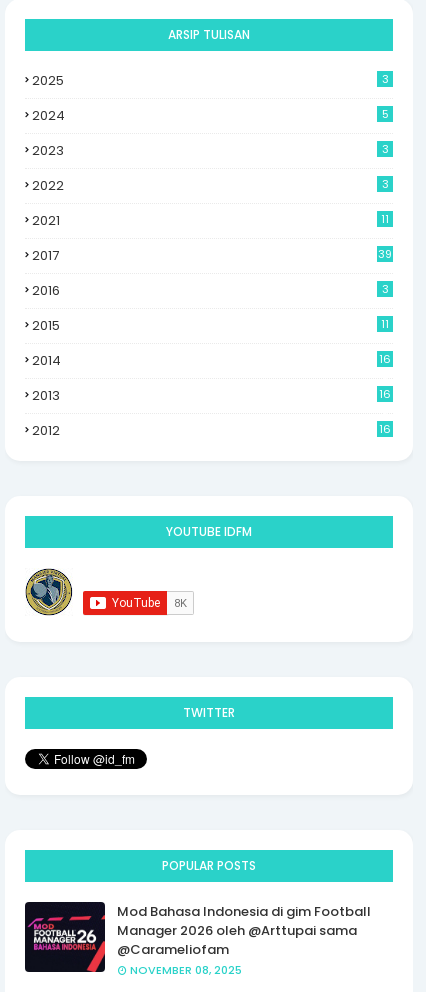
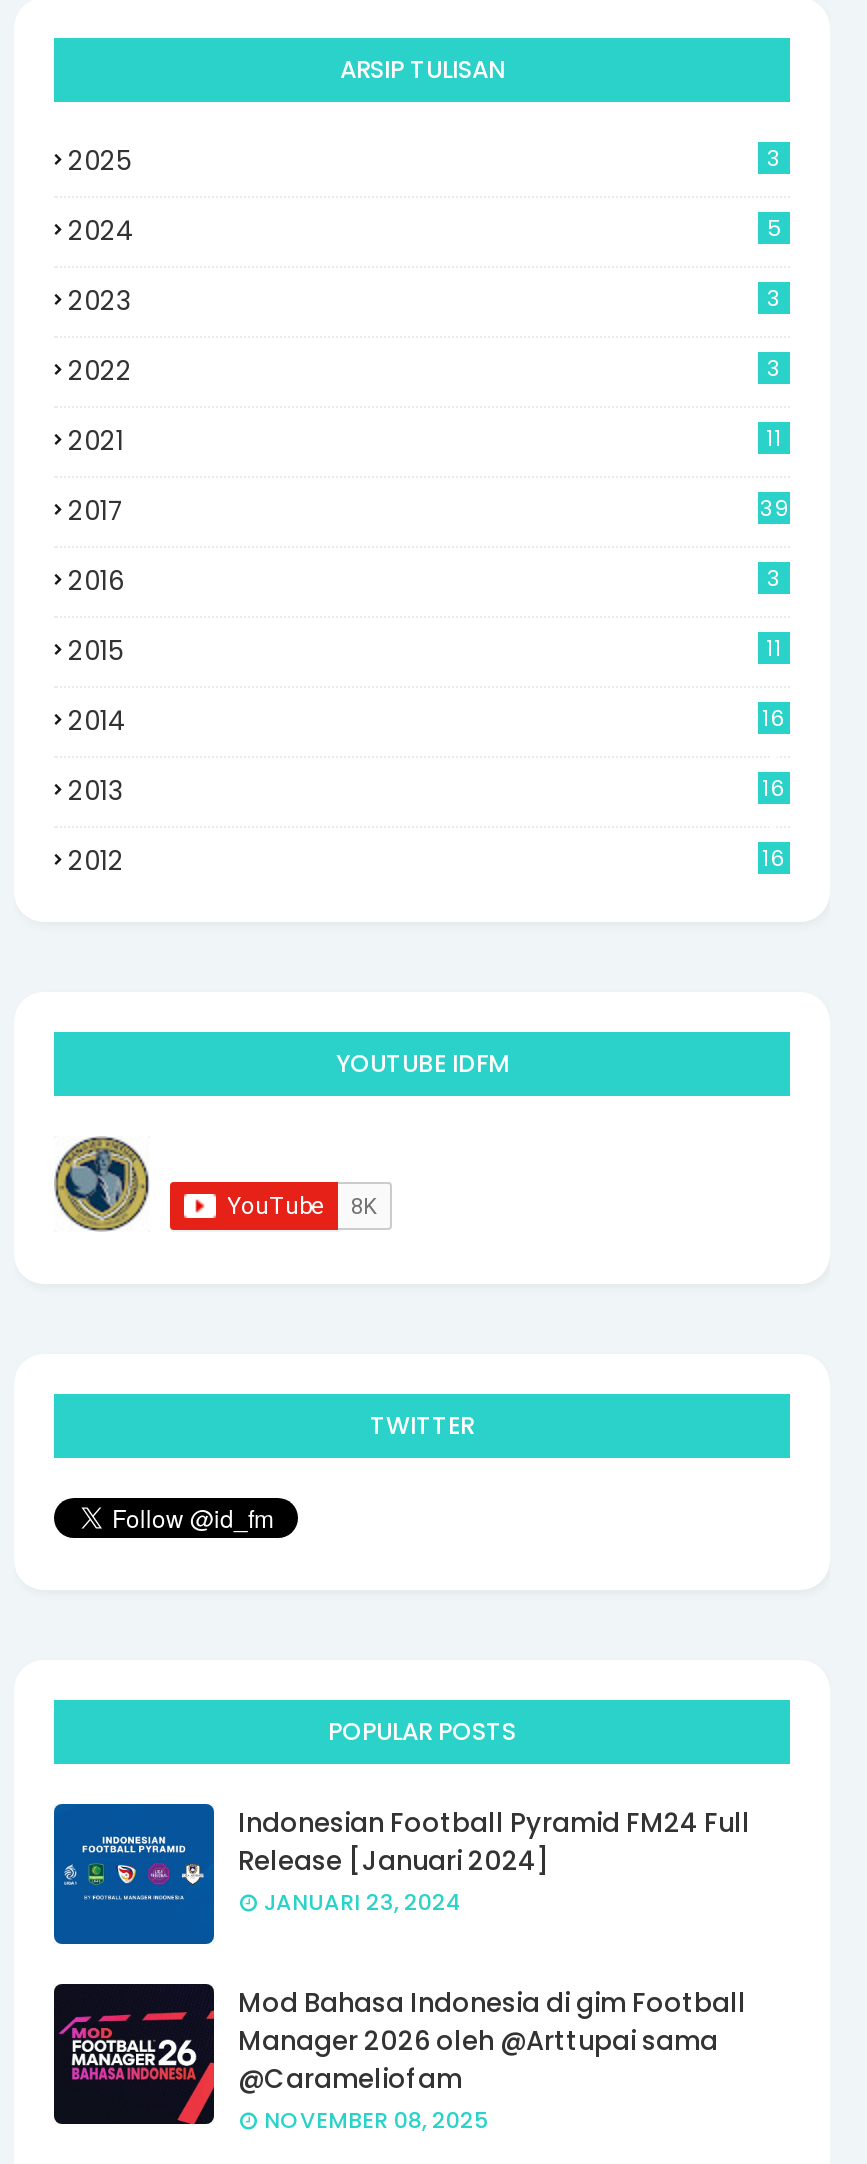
none -> [52,1802,750,1946] [image] | Indonesian Football Pyramid FM24 Full | Release [Januari 2024] | JANUARI 23, 2024

